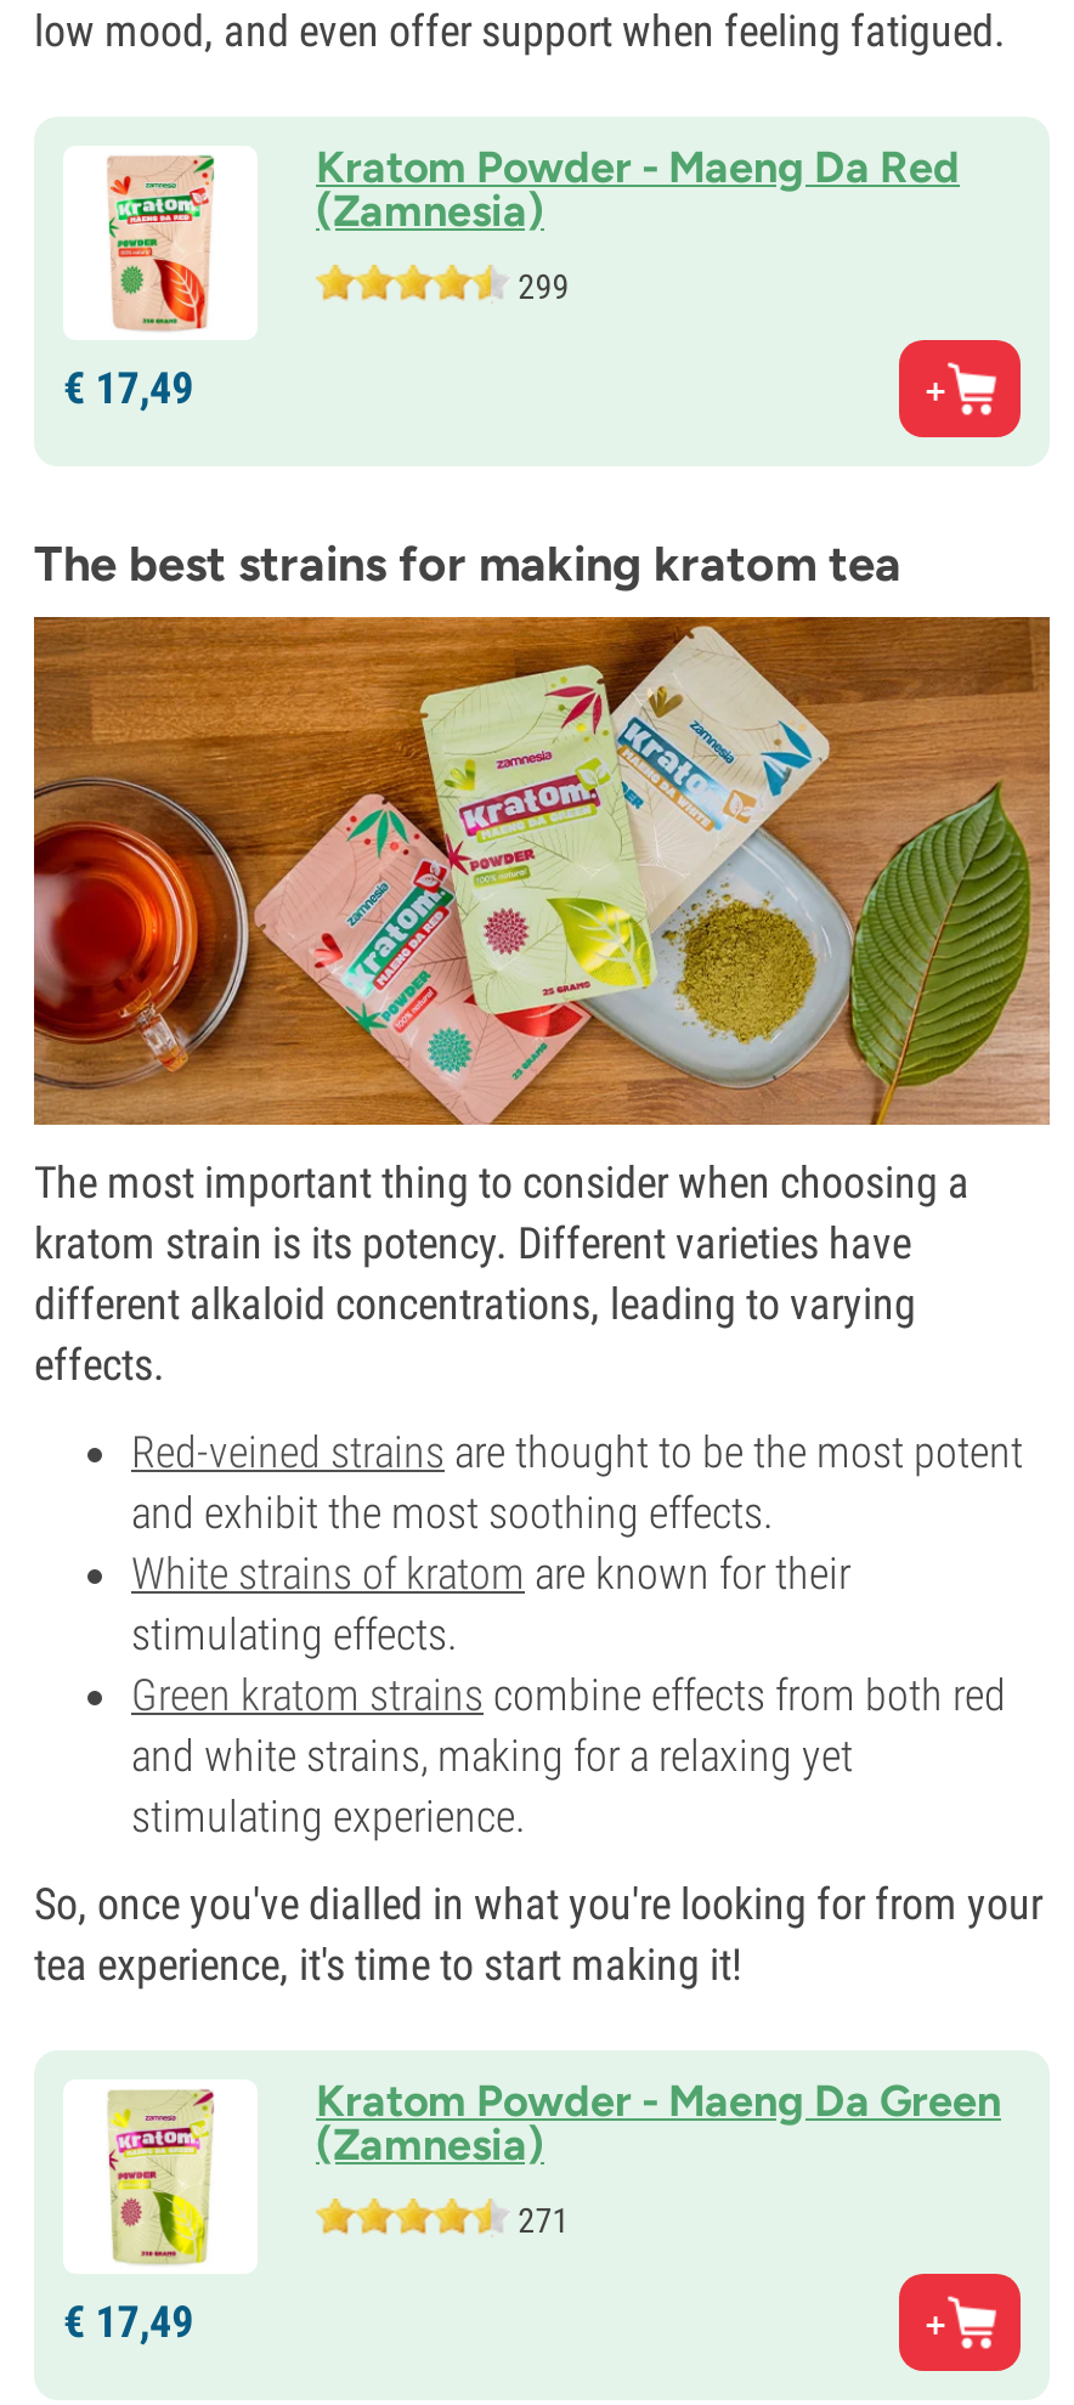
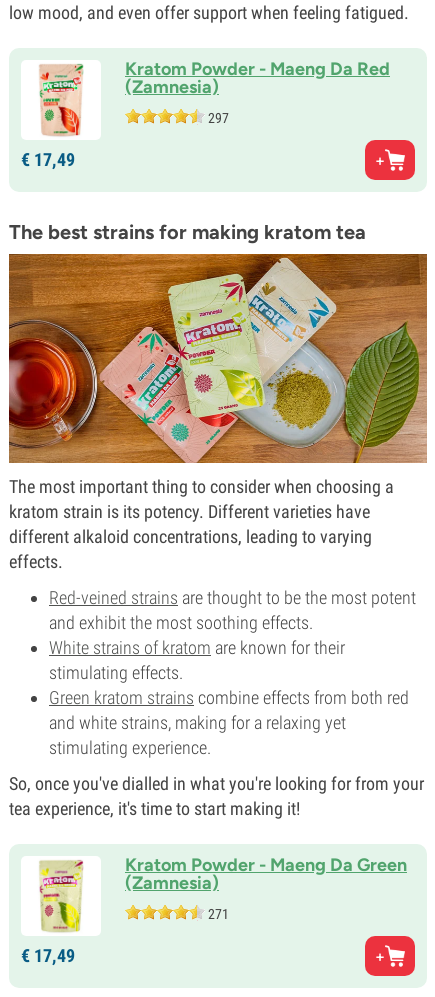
[518,267,570,306] 299 -> [208,110,229,126] 297

